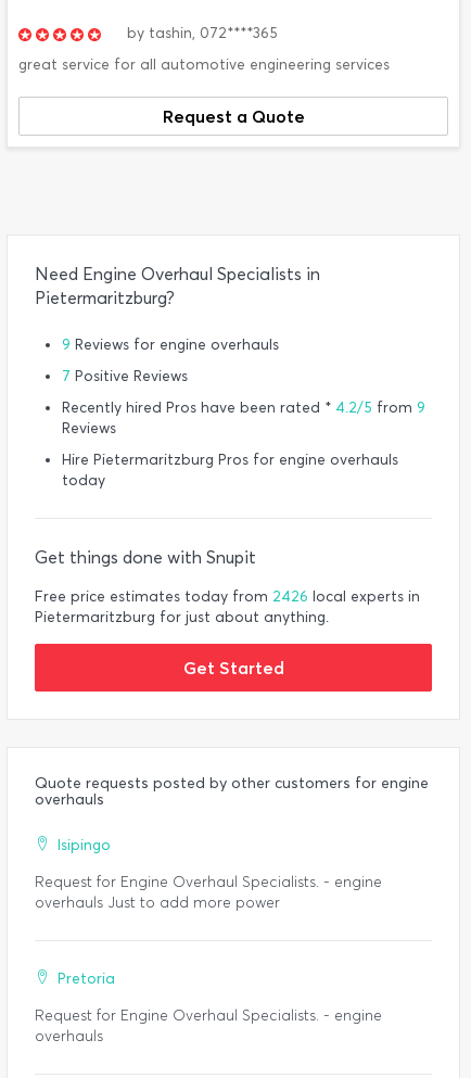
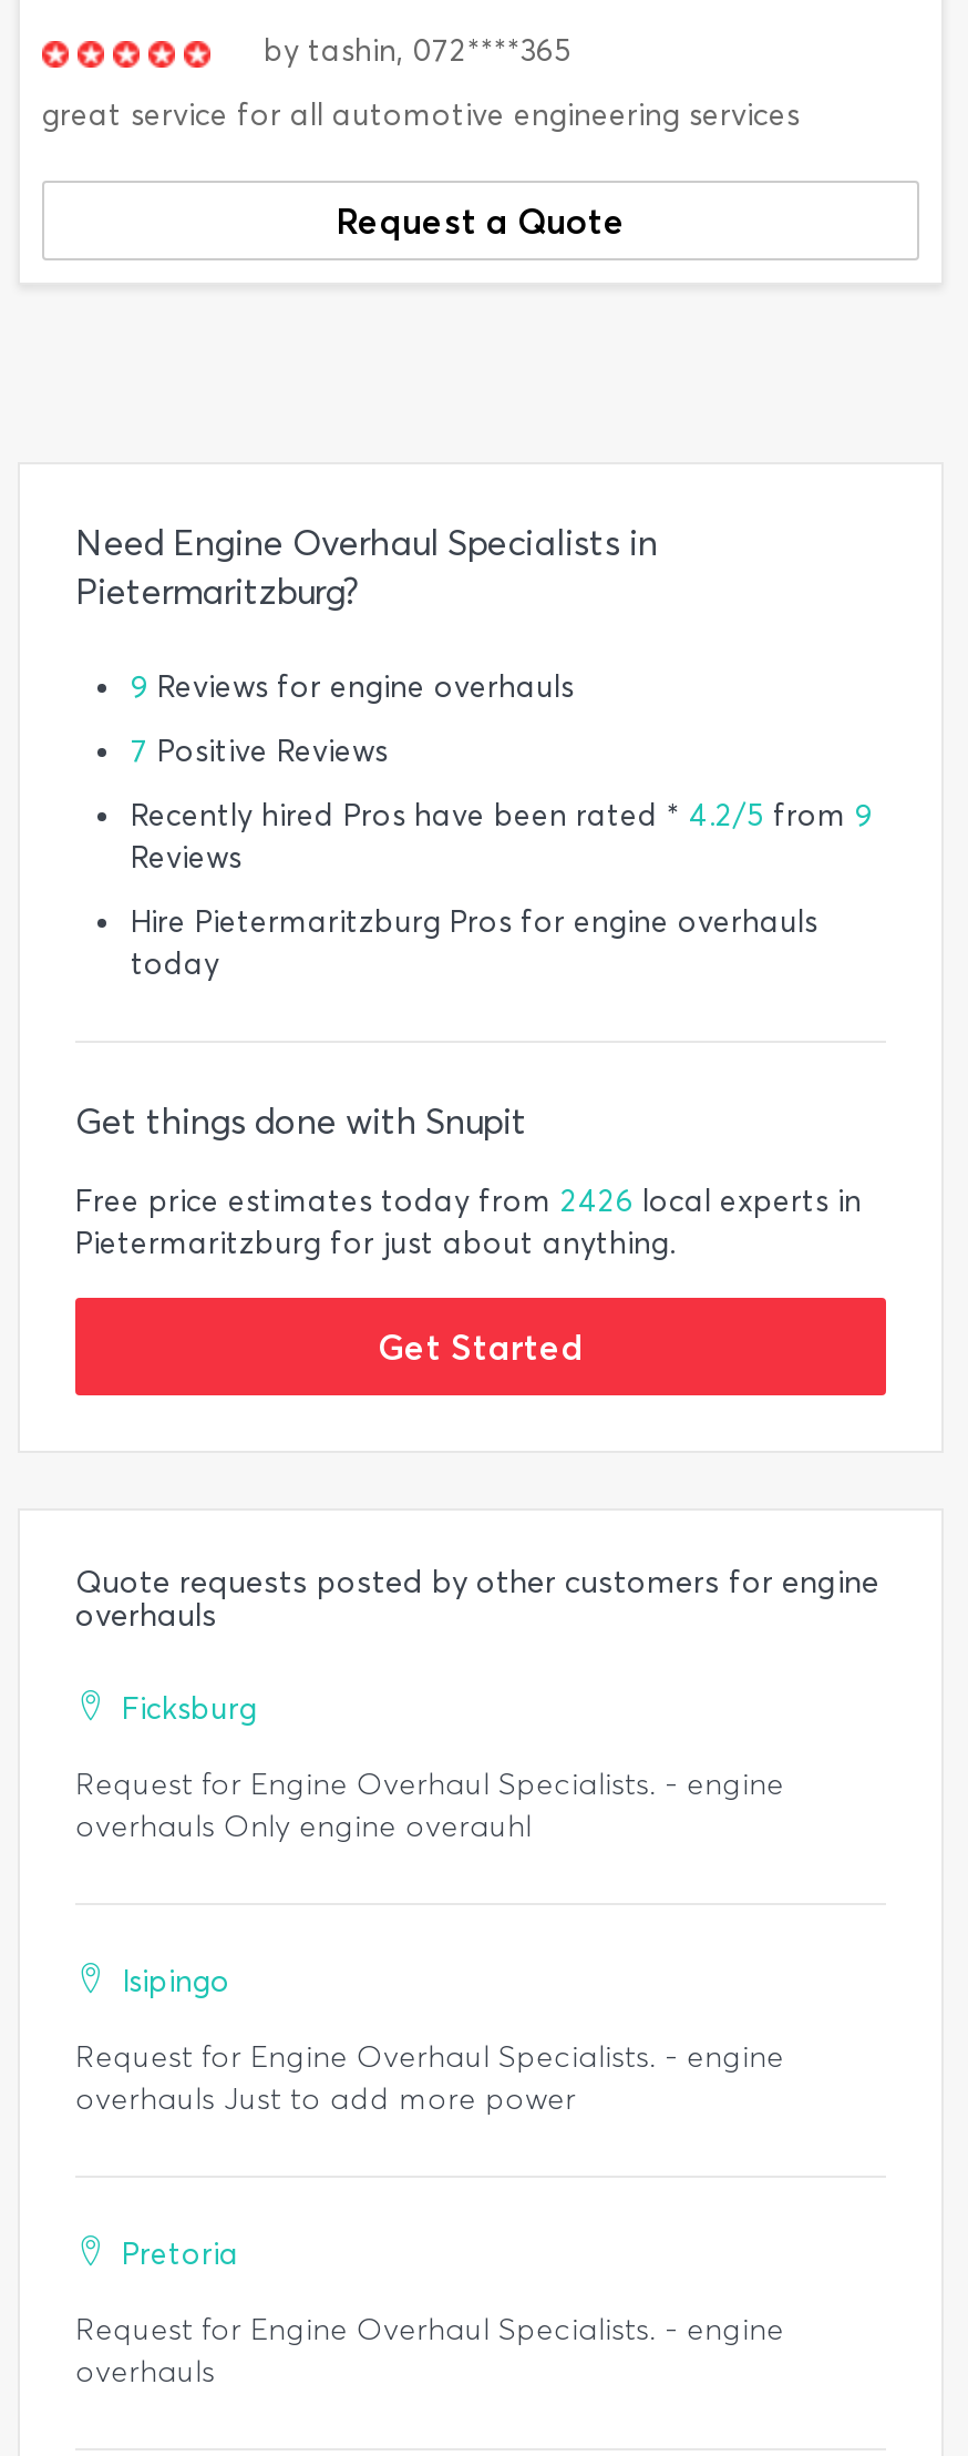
none -> [75,1690,784,1845] Ficksburg | Request for Engine Overhaul Specialists. - engine | overhauls Only engine overauhl

